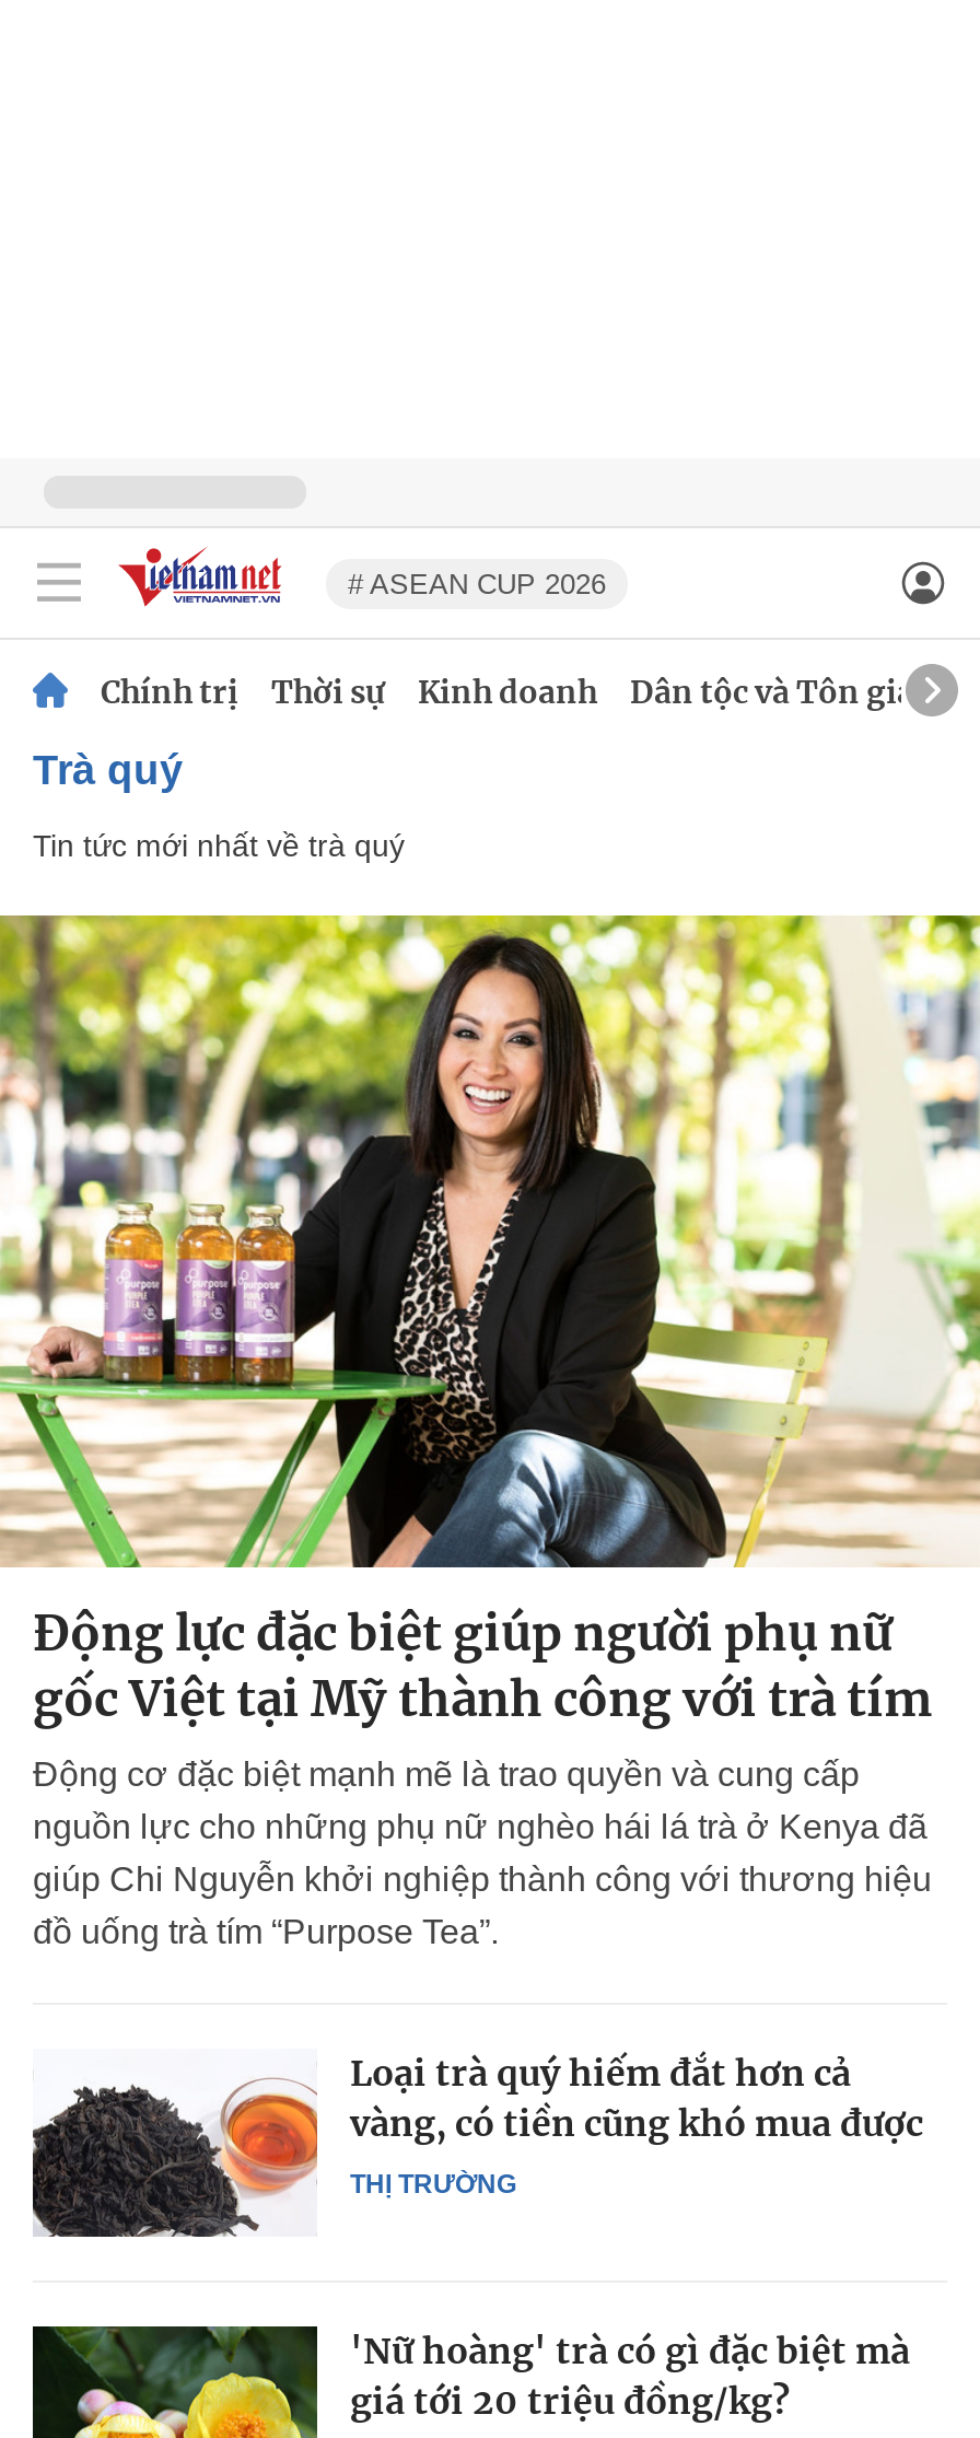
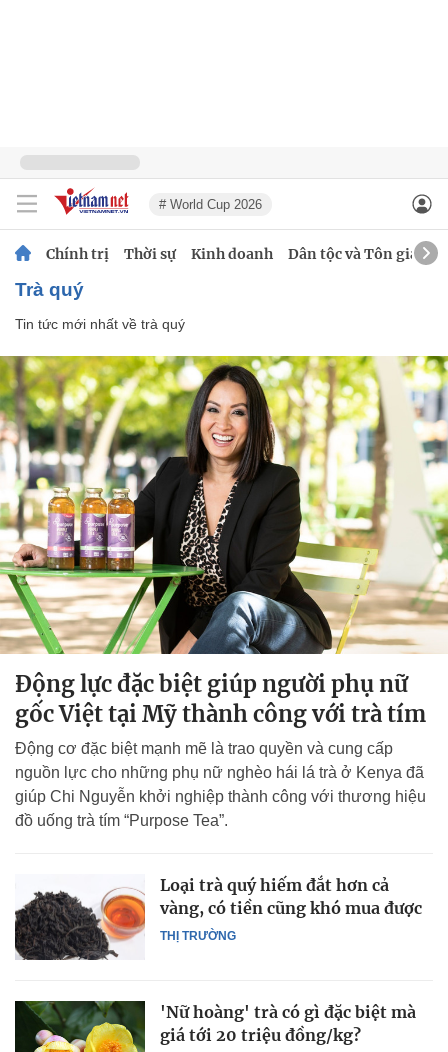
[348,567,606,599] # ASEAN CUP 2026 -> [159,196,262,211] # World Cup 2026

